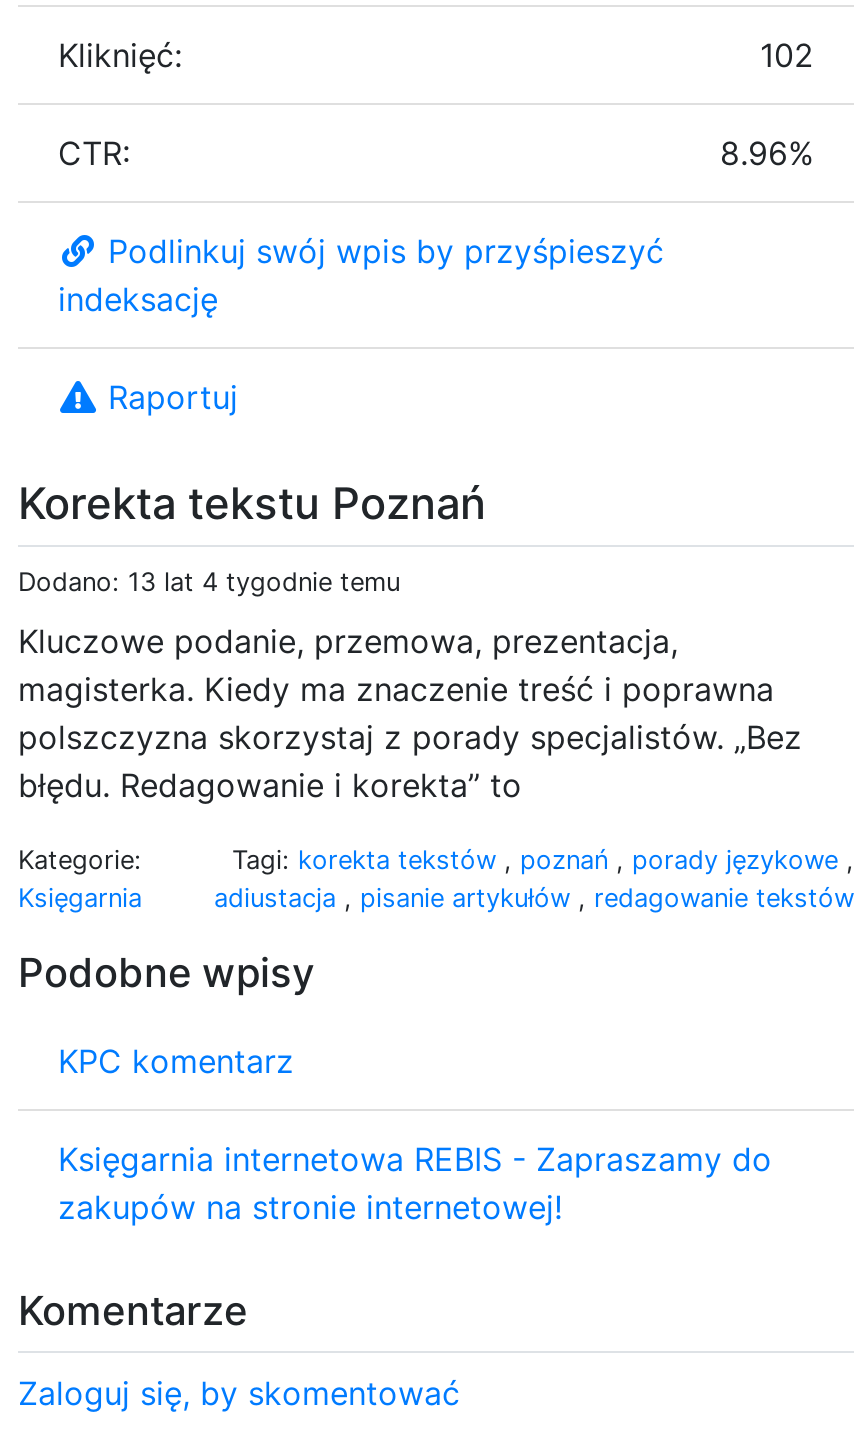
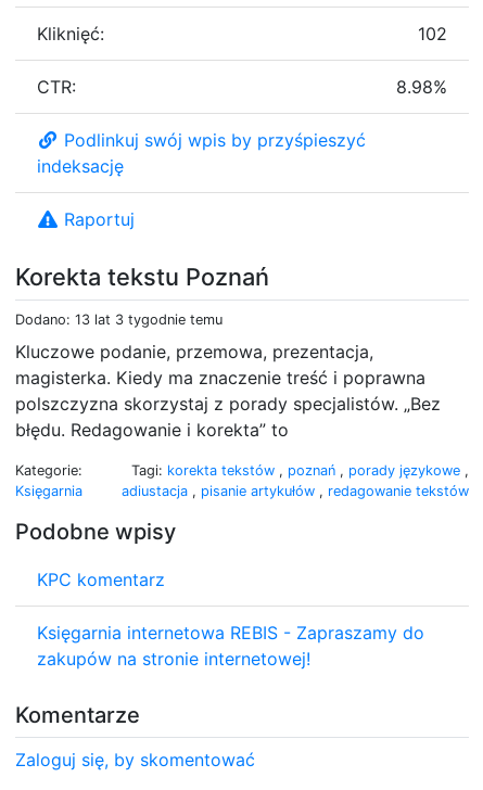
[720,132,814,172] 8.96% -> [396,76,447,97] 8.98%
[18,566,400,596] Dodano: 13 lat 4 tygodnie temu -> [15,311,223,327] Dodano: 13 lat 3 tygodnie temu

